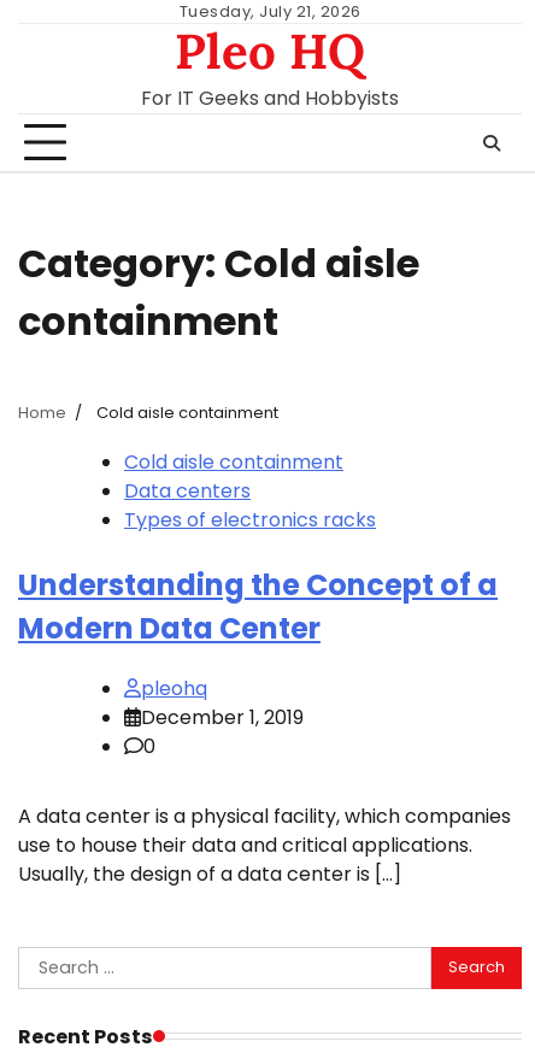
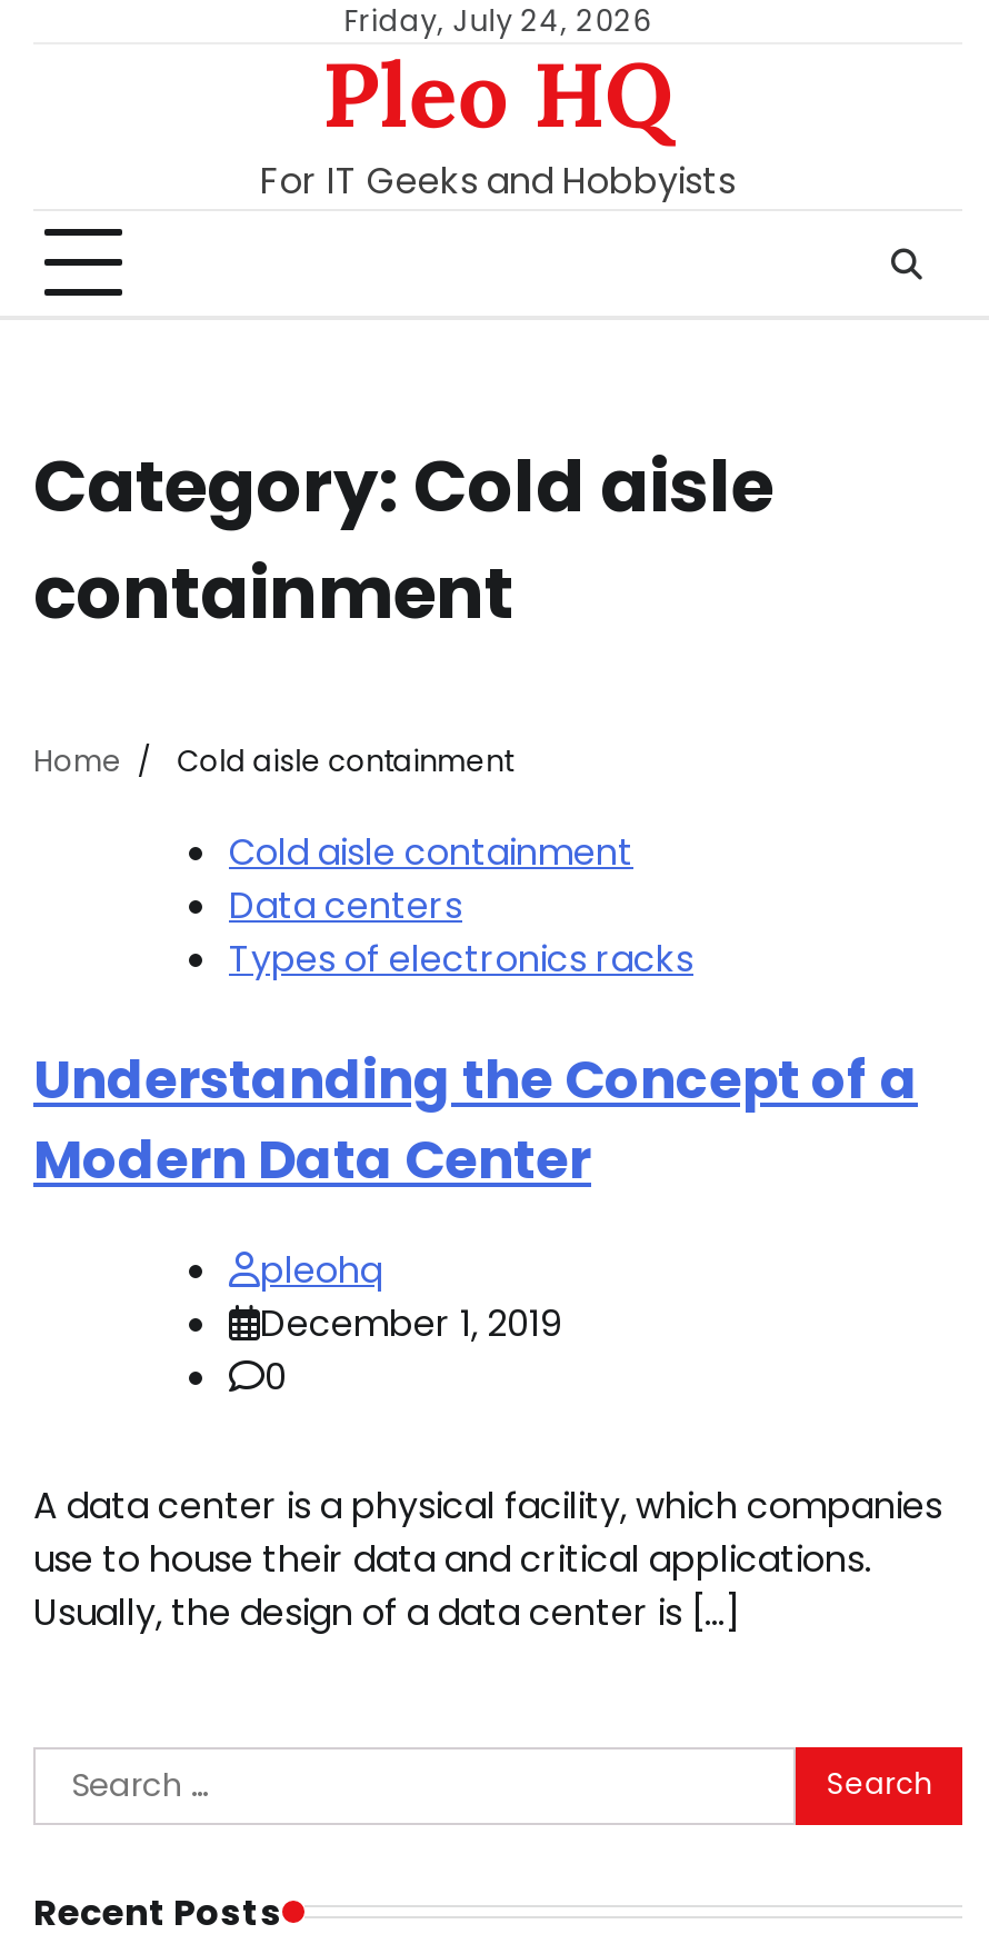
[179,0,361,23] Tuesday, July 21, 2026 -> [344,0,652,42] Friday, July 24, 2026

